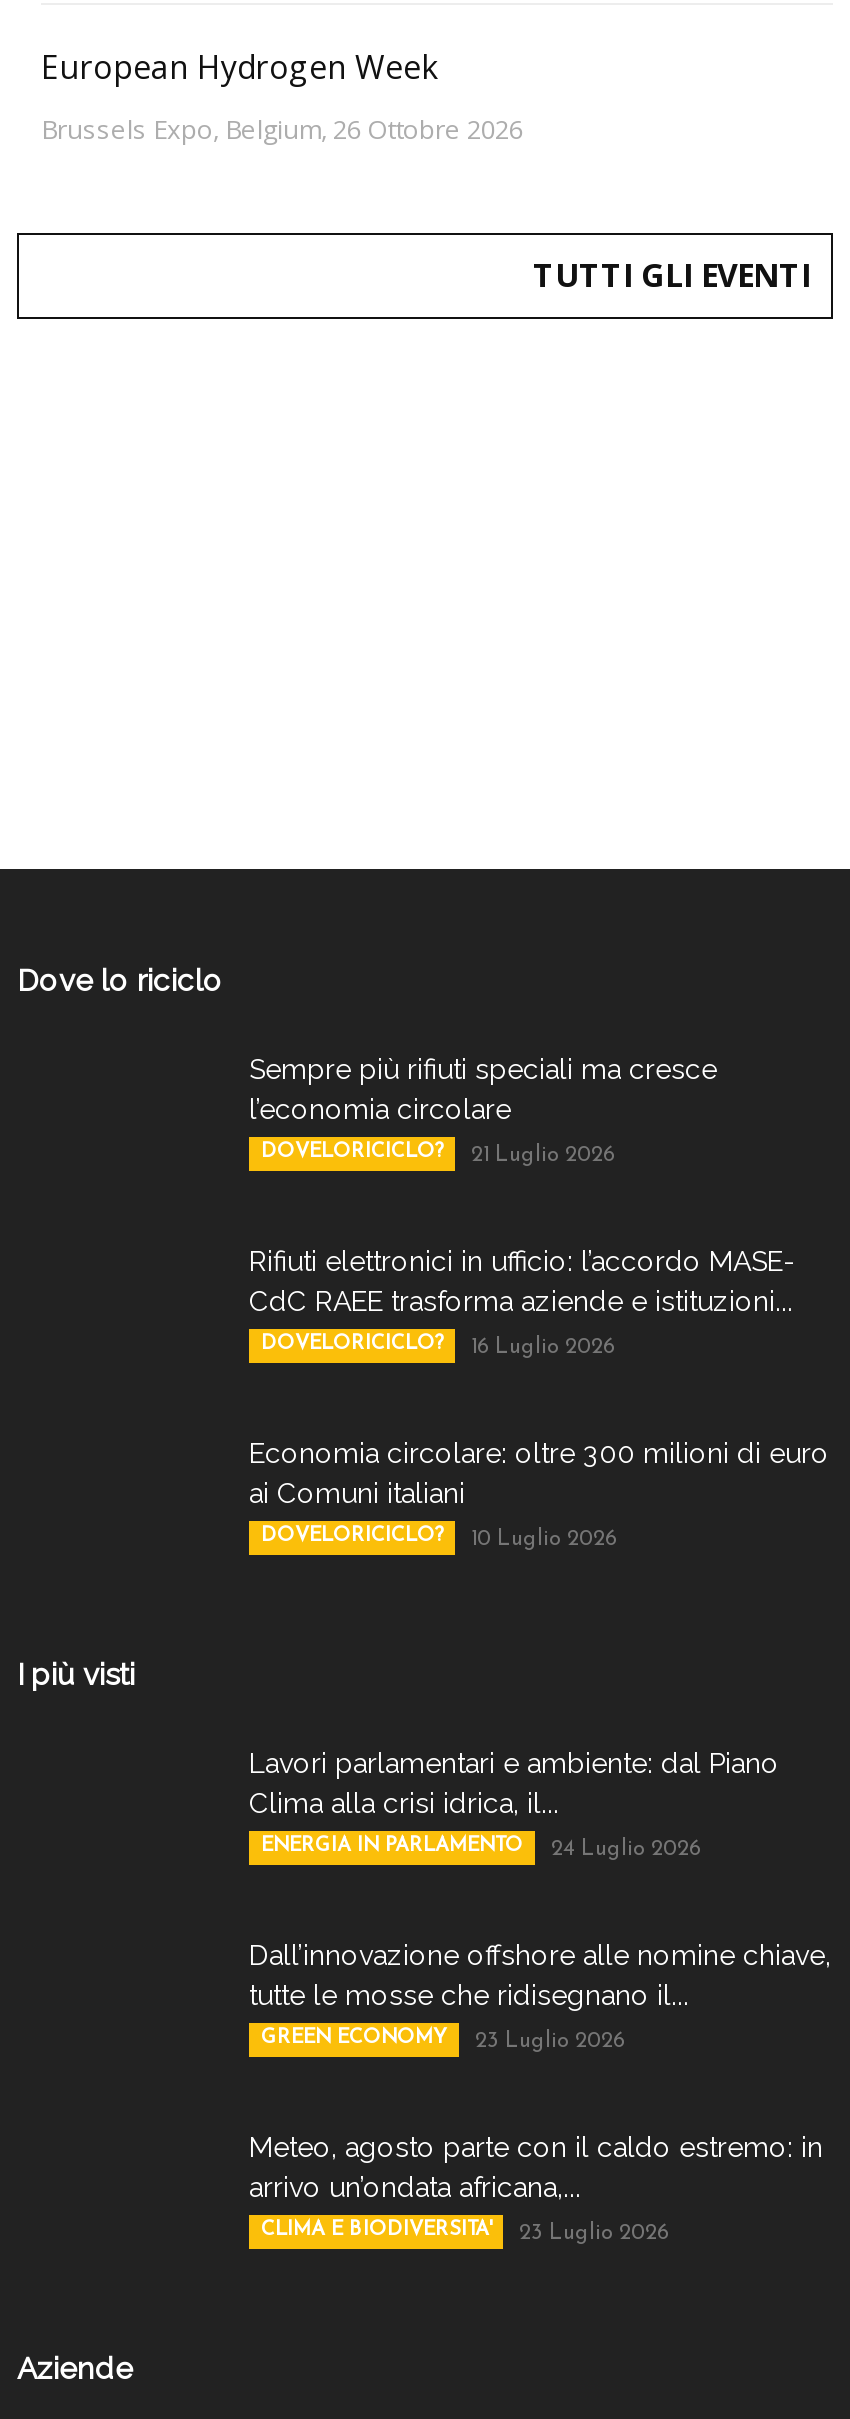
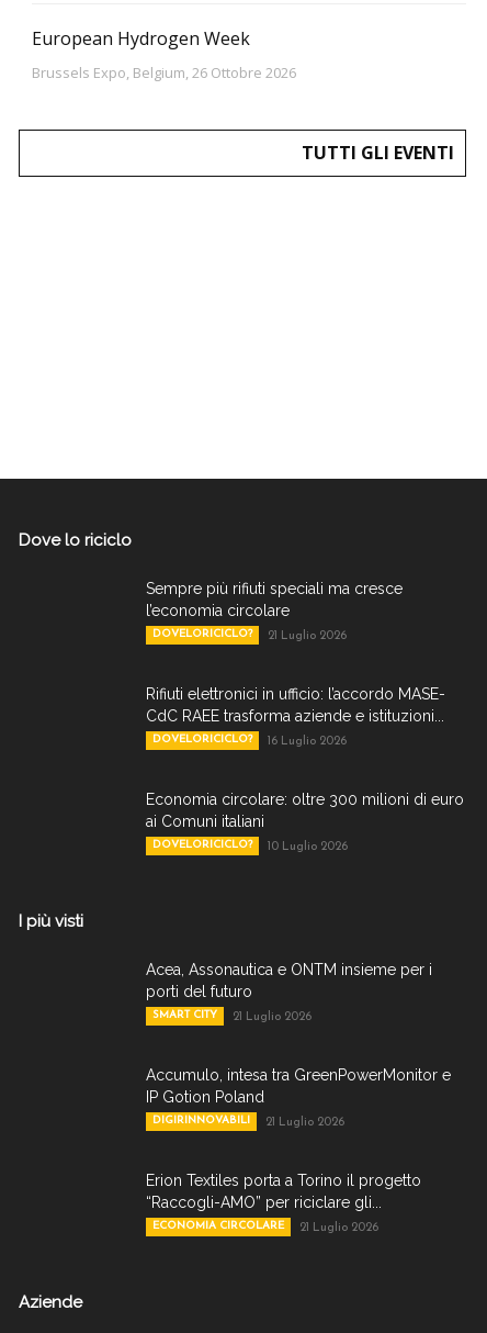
[249,1747,779,1819] Lavori parlamentari e ambiente: dal Piano | Clima alla crisi idrica, il... -> [146,961,432,1000] Acea, Assonautica e ONTM insieme per i | porti del futuro
[261,1835,701,1861] ENERGIA IN PARLAMENTO | 24 Luglio 2026 -> [152,1009,312,1023] SMART CITY | 21 Luglio 2026
[249,1939,831,2011] Dall’innovazione offshore alle nomine chiave, | tutte le mosse che ridisegnano il... -> [146,1066,451,1106] Accumulo, intesa tra GreenPowerMonitor e | IP Gotion Poland
[261,2027,625,2053] GREEN ECONOMY | 23 Luglio 2026 -> [152,1115,344,1129] DIGIRINNOVABILI | 21 Luglio 2026
[249,2131,823,2203] Meteo, agosto parte con il caldo estremo: in | arrivo un’ondata africana,... -> [146,1172,421,1211] Erion Textiles porta a Torino il progetto | “Raccogli-AMO” per riciclare gli...
[261,2219,669,2245] CLIMA E BIODIVERSITA' | 23 Luglio 2026 -> [152,1220,378,1234] ECONOMIA CIRCOLARE | 21 Luglio 2026

